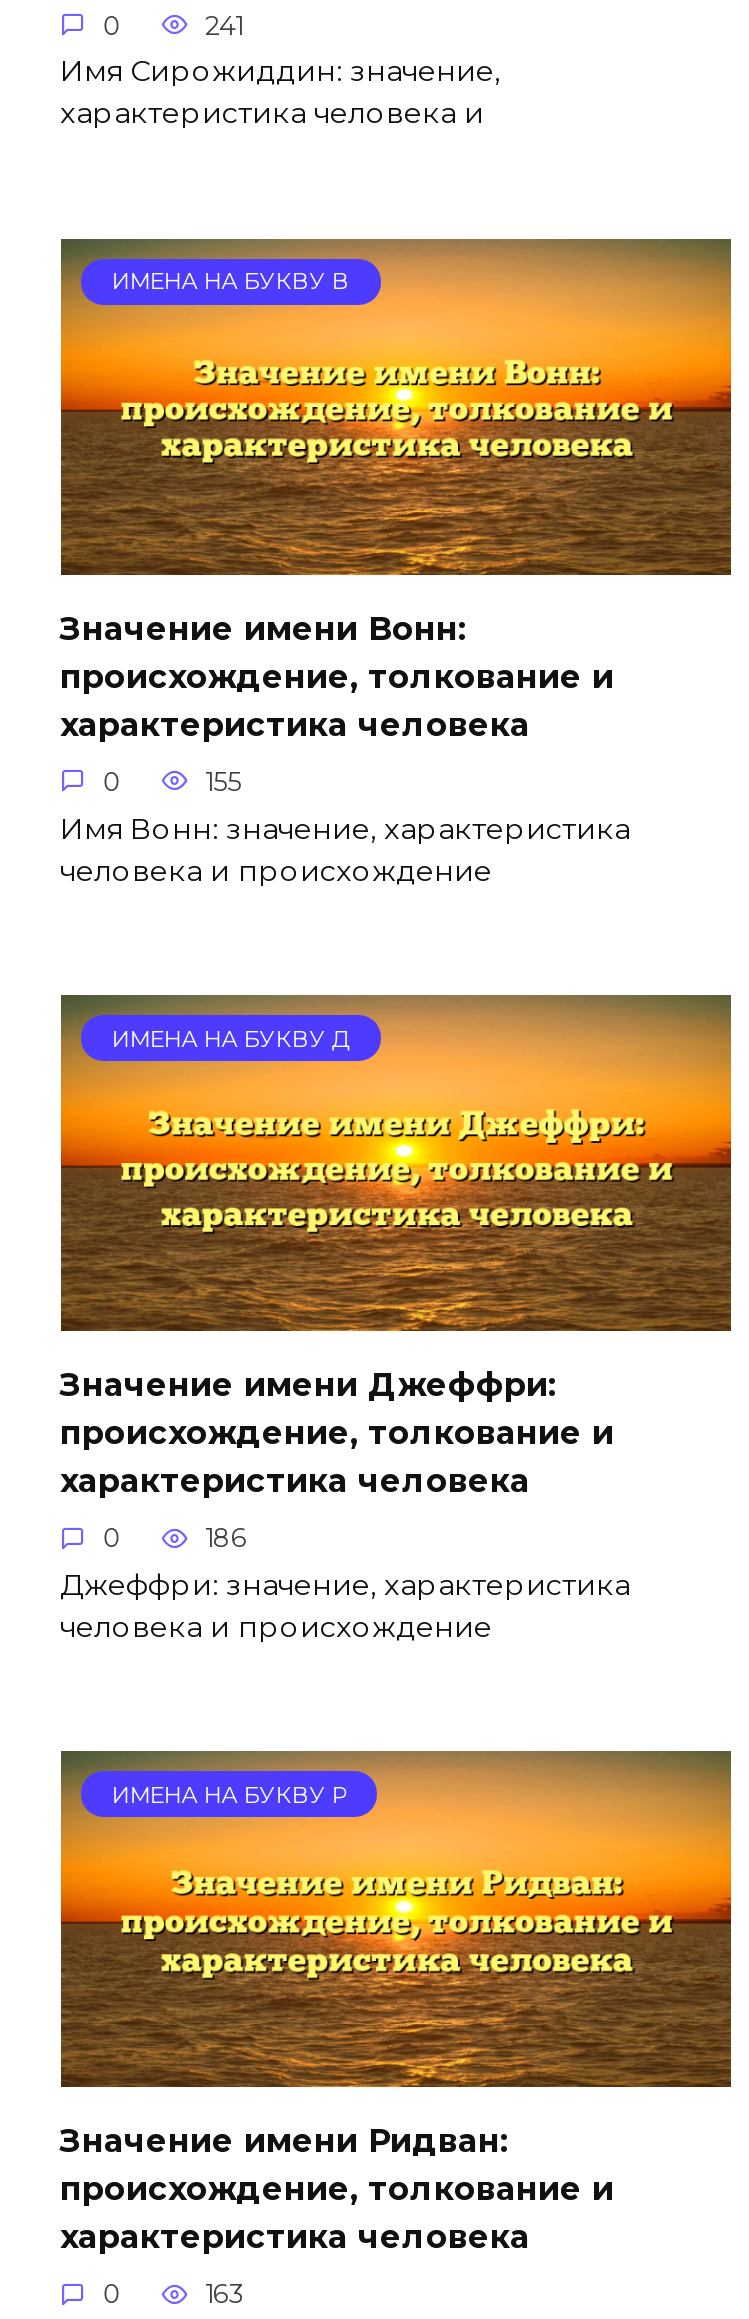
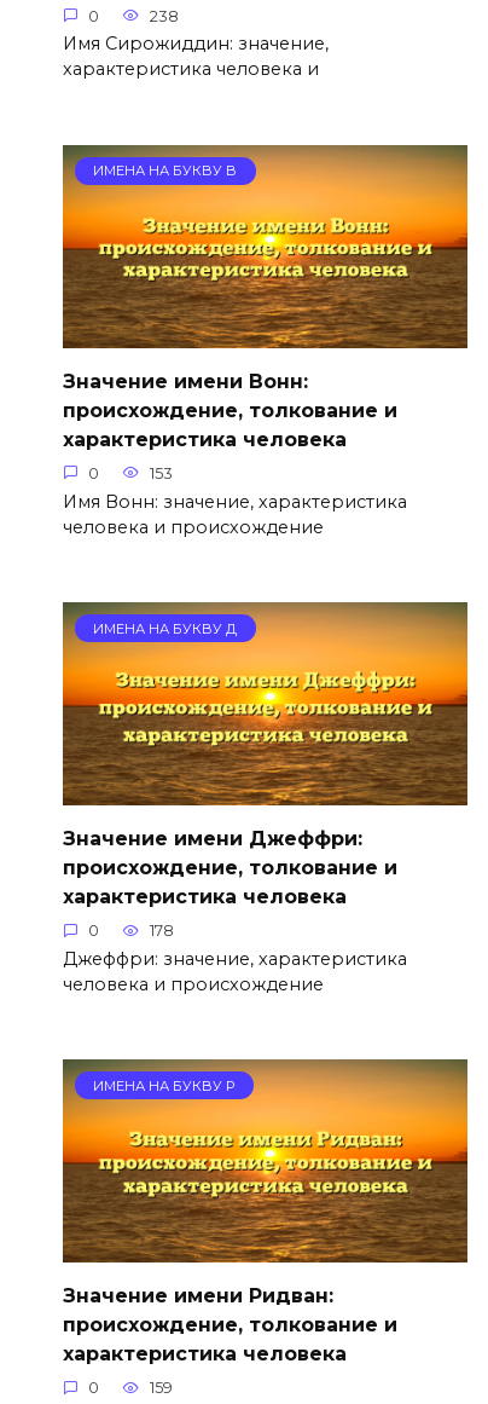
[205,10,243,40] 241 -> [150,7,179,25] 238
[205,767,241,797] 155 -> [150,464,173,482] 153
[205,1523,247,1553] 186 -> [150,922,174,940] 178
[205,2280,245,2310] 163 -> [150,1379,173,1397] 159

